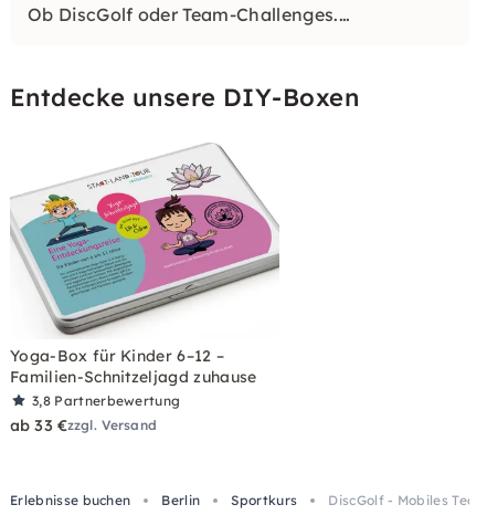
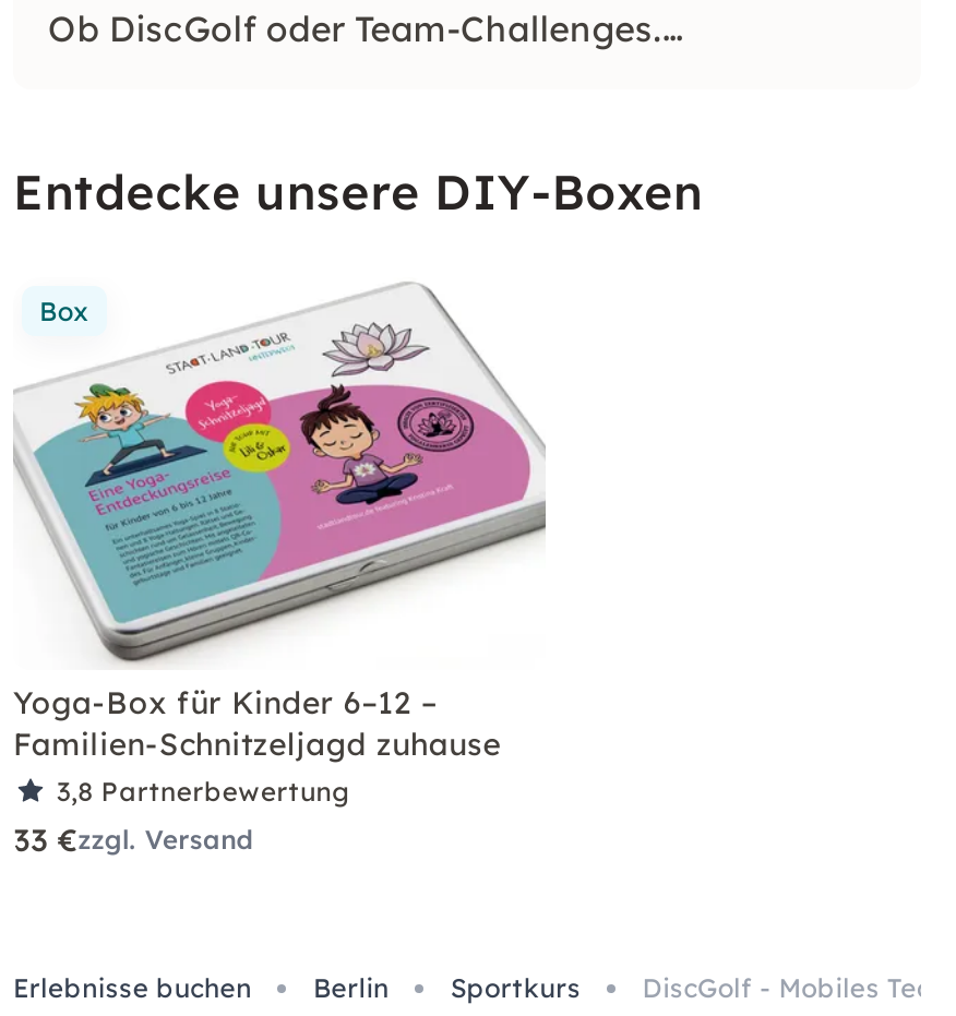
none -> [39,294,89,326] Box
[10,415,157,435] ab 33 €zzgl. Versand -> [13,820,254,859] 33 €zzgl. Versand

